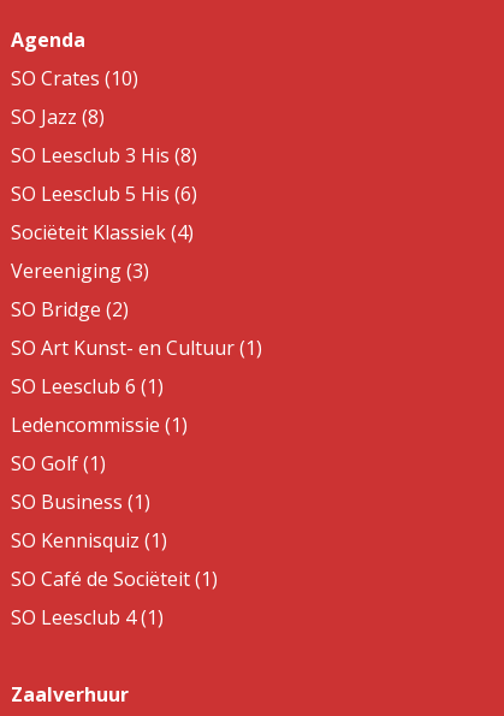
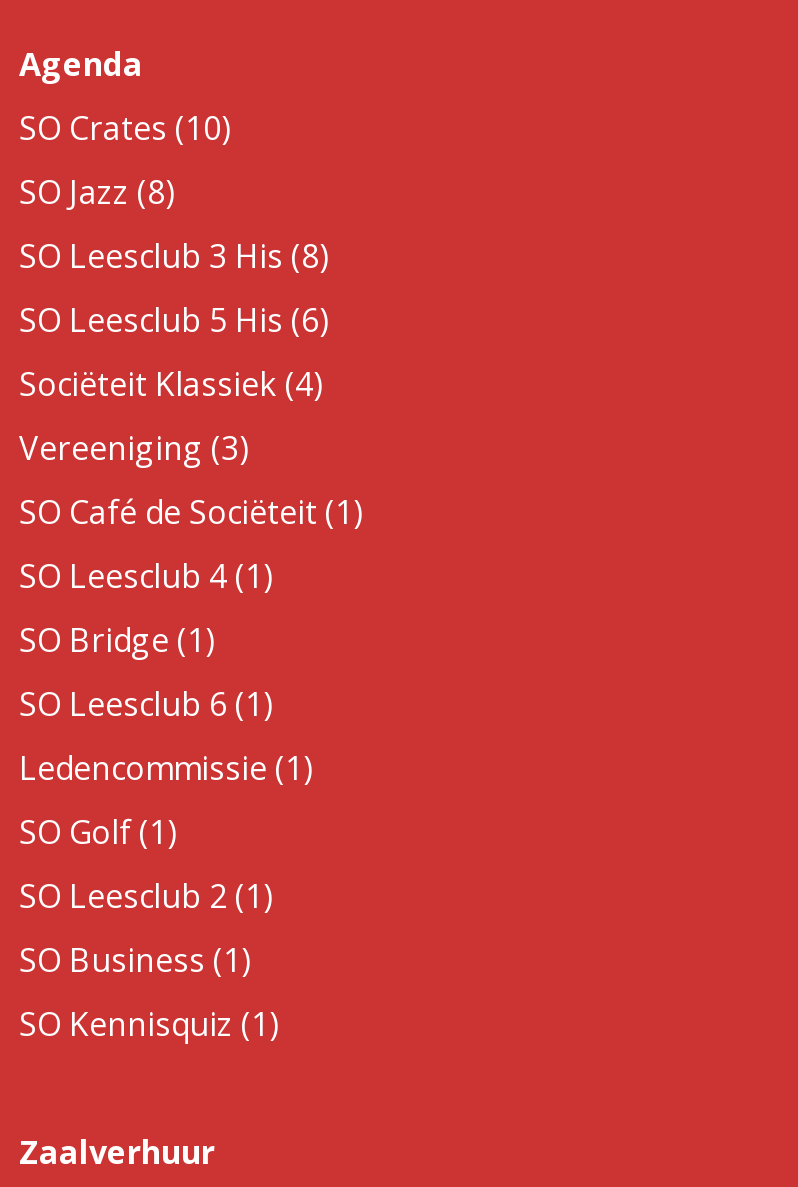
[11,296,262,361] SO Bridge (2) | SO Art Kunst- en Cultuur (1) -> [19,618,215,662] SO Bridge (1)
moved [11,373,188,477] -> [19,682,313,854]: SO Leesclub 6 (1) | Ledencommissie (1) | SO Golf (1)
none -> [19,874,273,918] SO Leesclub 2 (1)
moved [11,489,167,554] -> [19,938,279,1046]: SO Business (1) | SO Kennisquiz (1)
moved [11,566,218,631] -> [19,490,363,598]: SO Café de Sociëteit (1) | SO Leesclub 4 (1)

